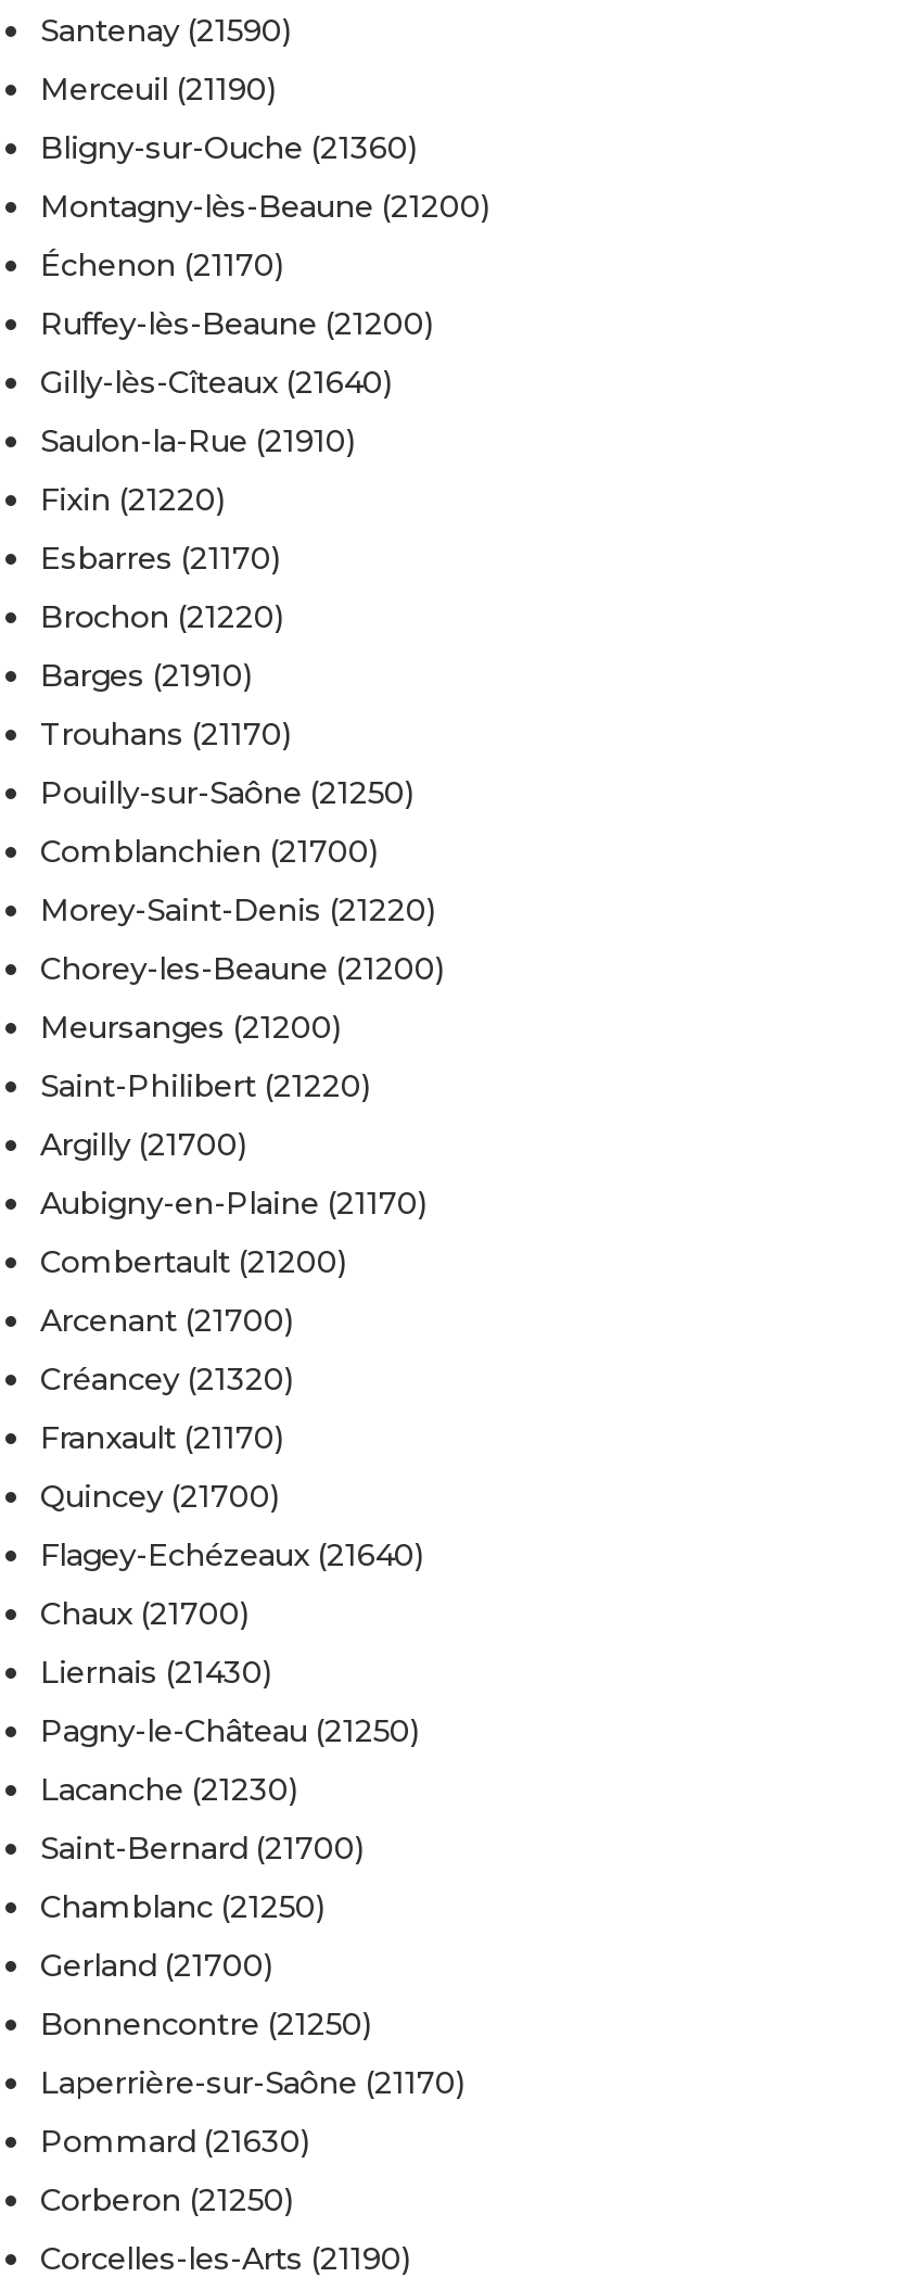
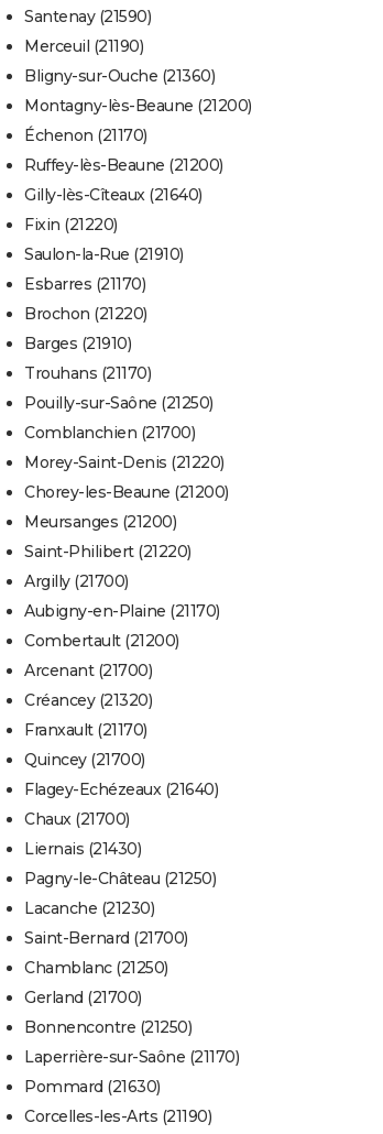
[40,422,354,461] Saulon-la-Rue (21910) -> none
none -> [24,245,183,264] Saulon-la-Rue (21910)
[40,2181,292,2220] Corberon (21250) -> none

